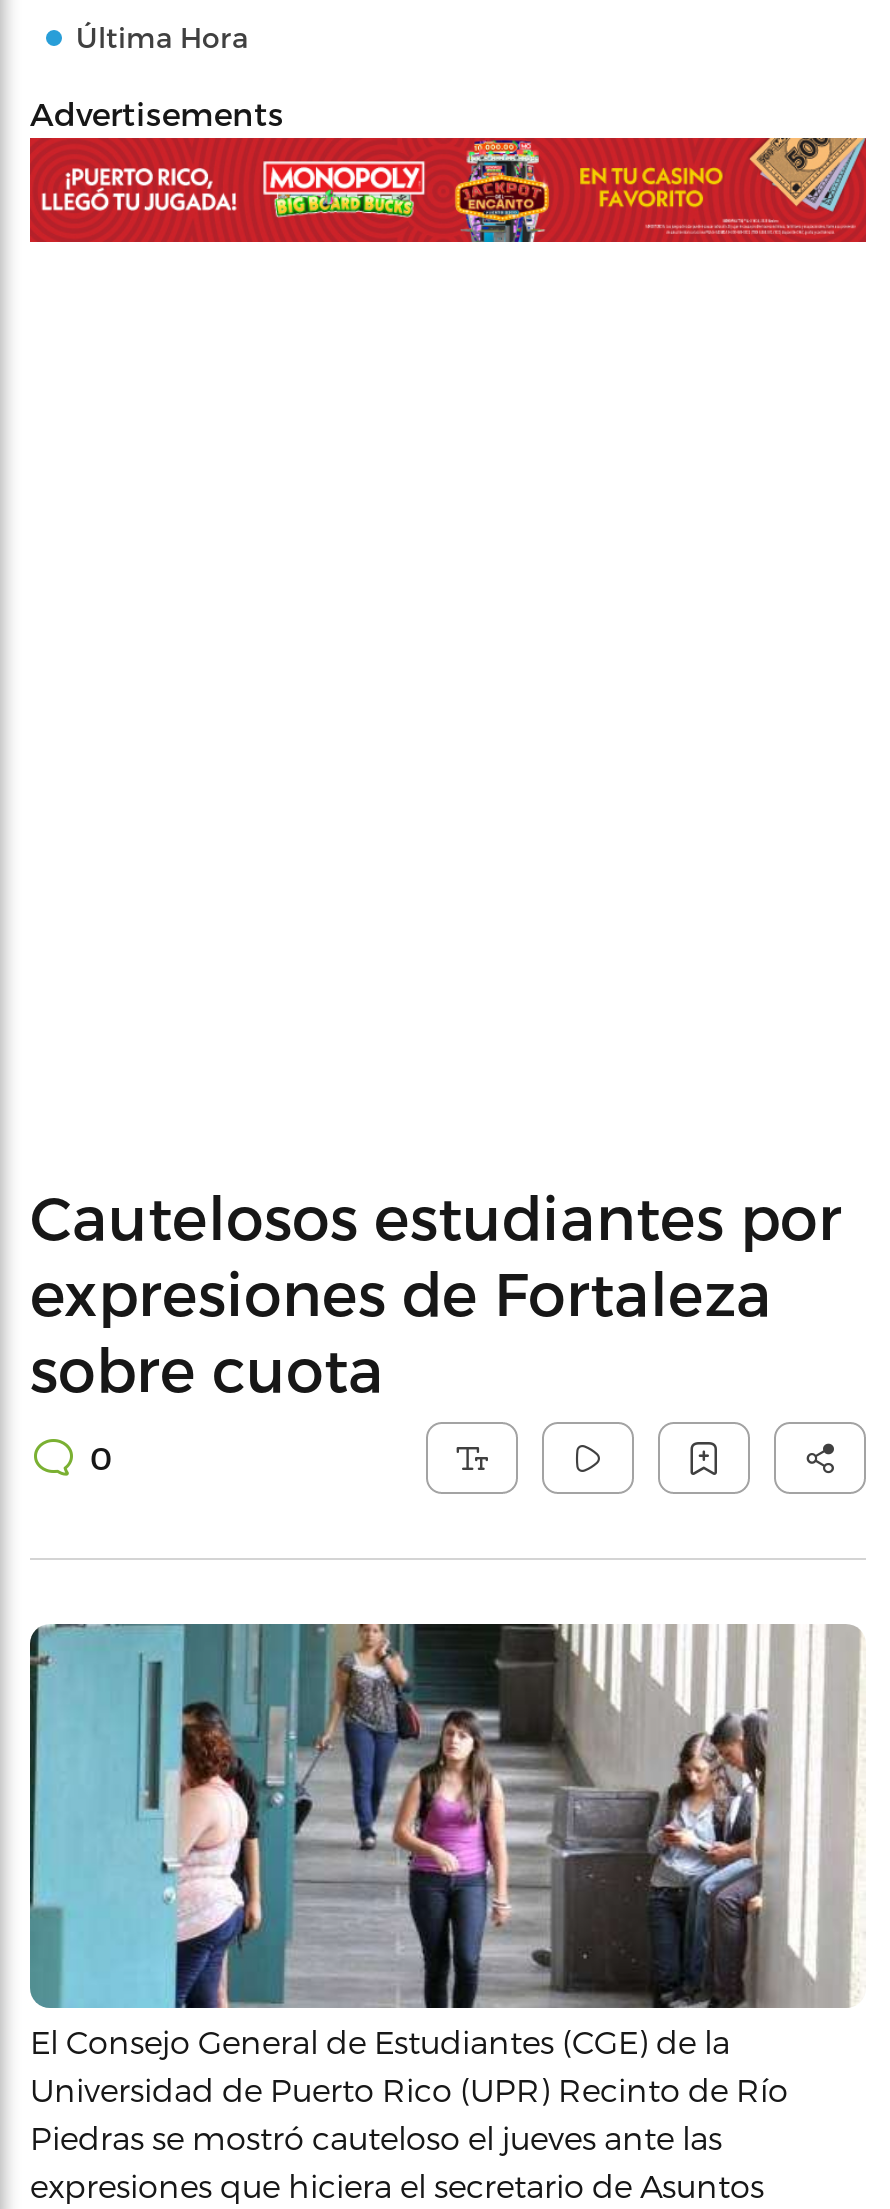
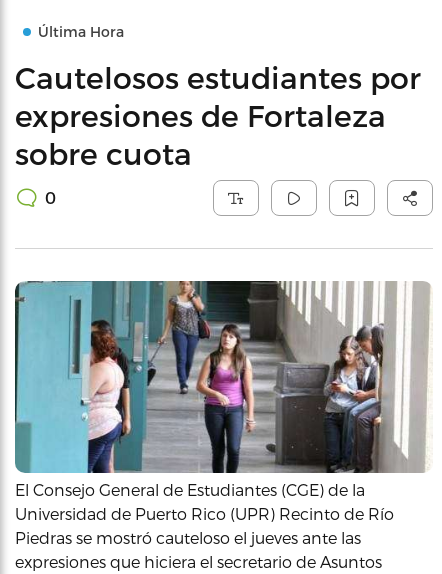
[30,94,284,132] Advertisements -> none
[28,136,868,244] [image] -> none

